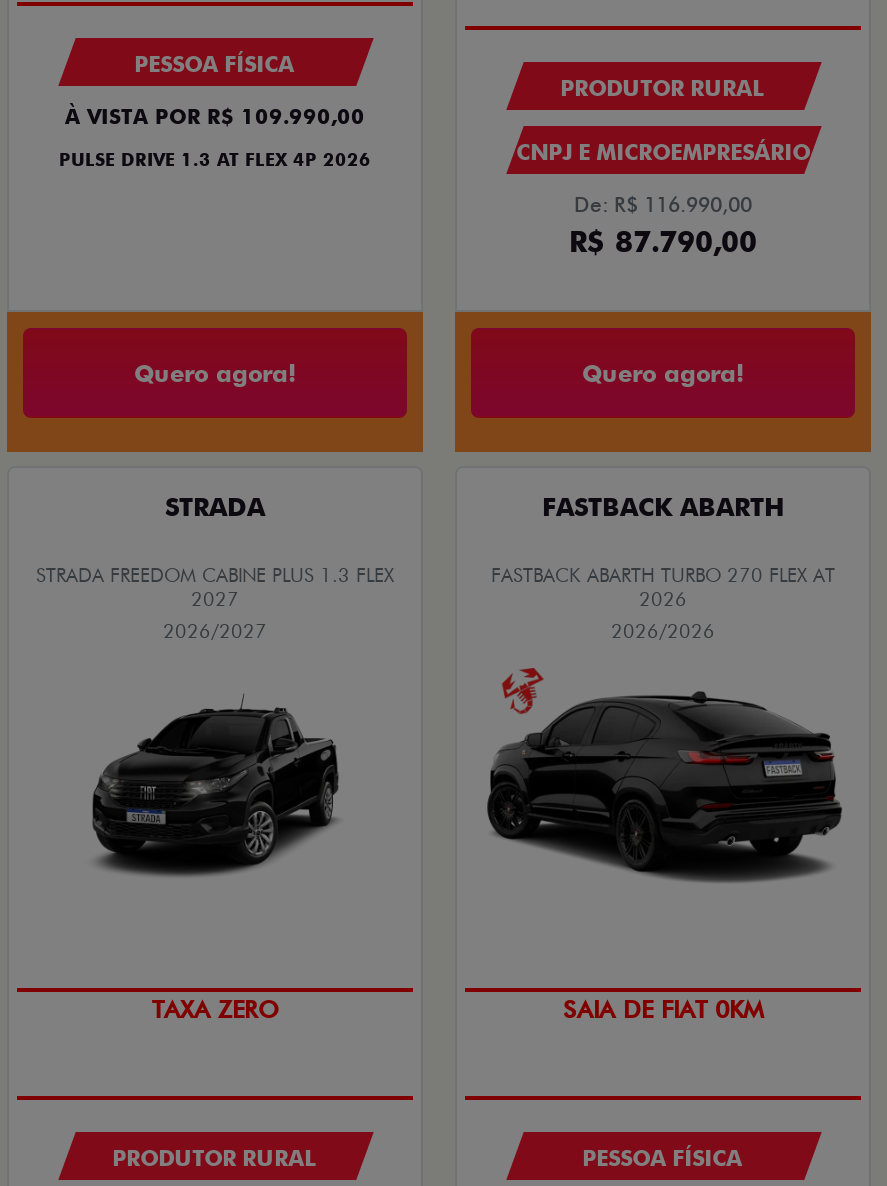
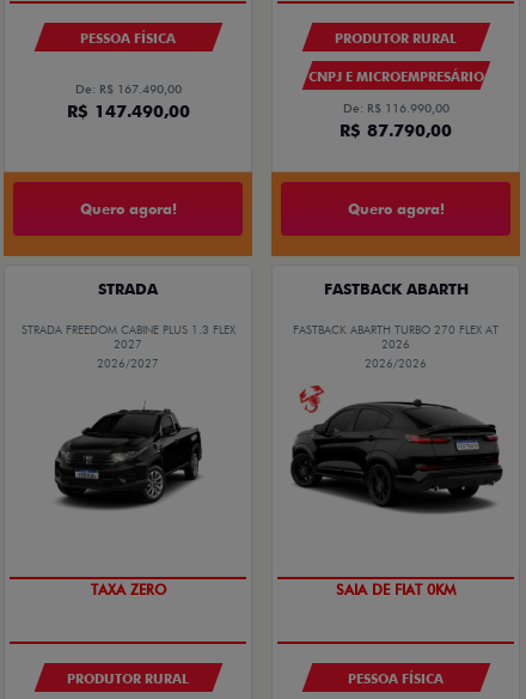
[59,104,371,170] À VISTA POR R$ 109.990,00 | PULSE DRIVE 1.3 AT FLEX 4P 2026 -> [66,82,189,121] De: R$ 167.490,00 | R$ 147.490,00

